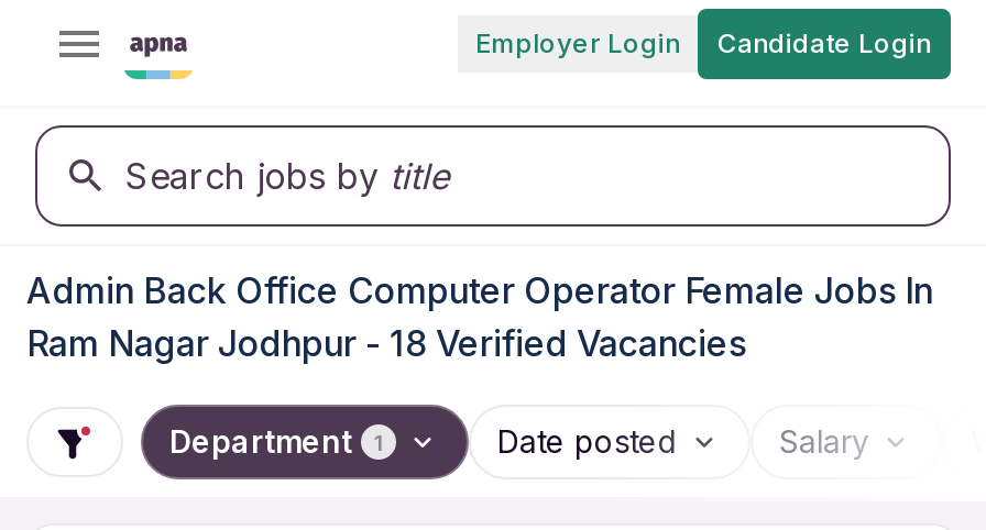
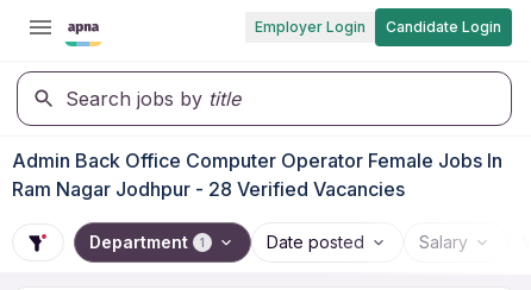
[26,321,746,365] Ram Nagar Jodhpur - 18 Verified Vacancies -> [12,177,405,201] Ram Nagar Jodhpur - 28 Verified Vacancies

